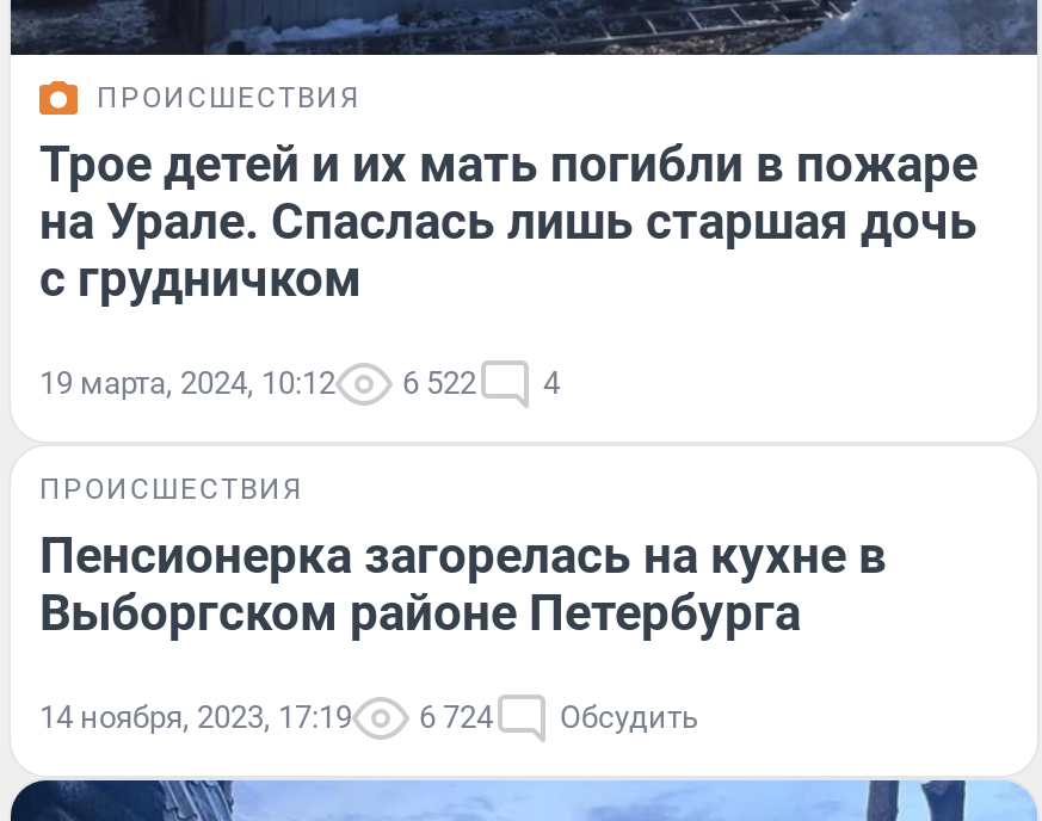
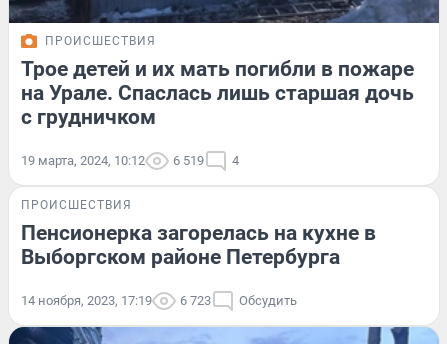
[39,365,560,401] 19 марта, 2024, 10:12 6 522 4 -> [21,153,239,168] 19 марта, 2024, 10:12 6 519 4
[39,699,698,735] 14 ноября, 2023, 17:19 6 724 Обсудить -> [21,293,297,308] 14 ноября, 2023, 17:19 6 723 Обсудить

